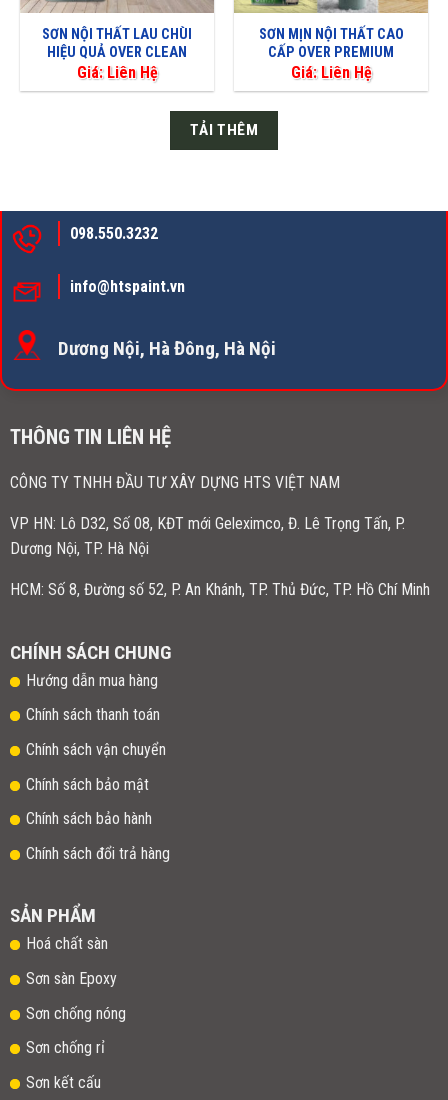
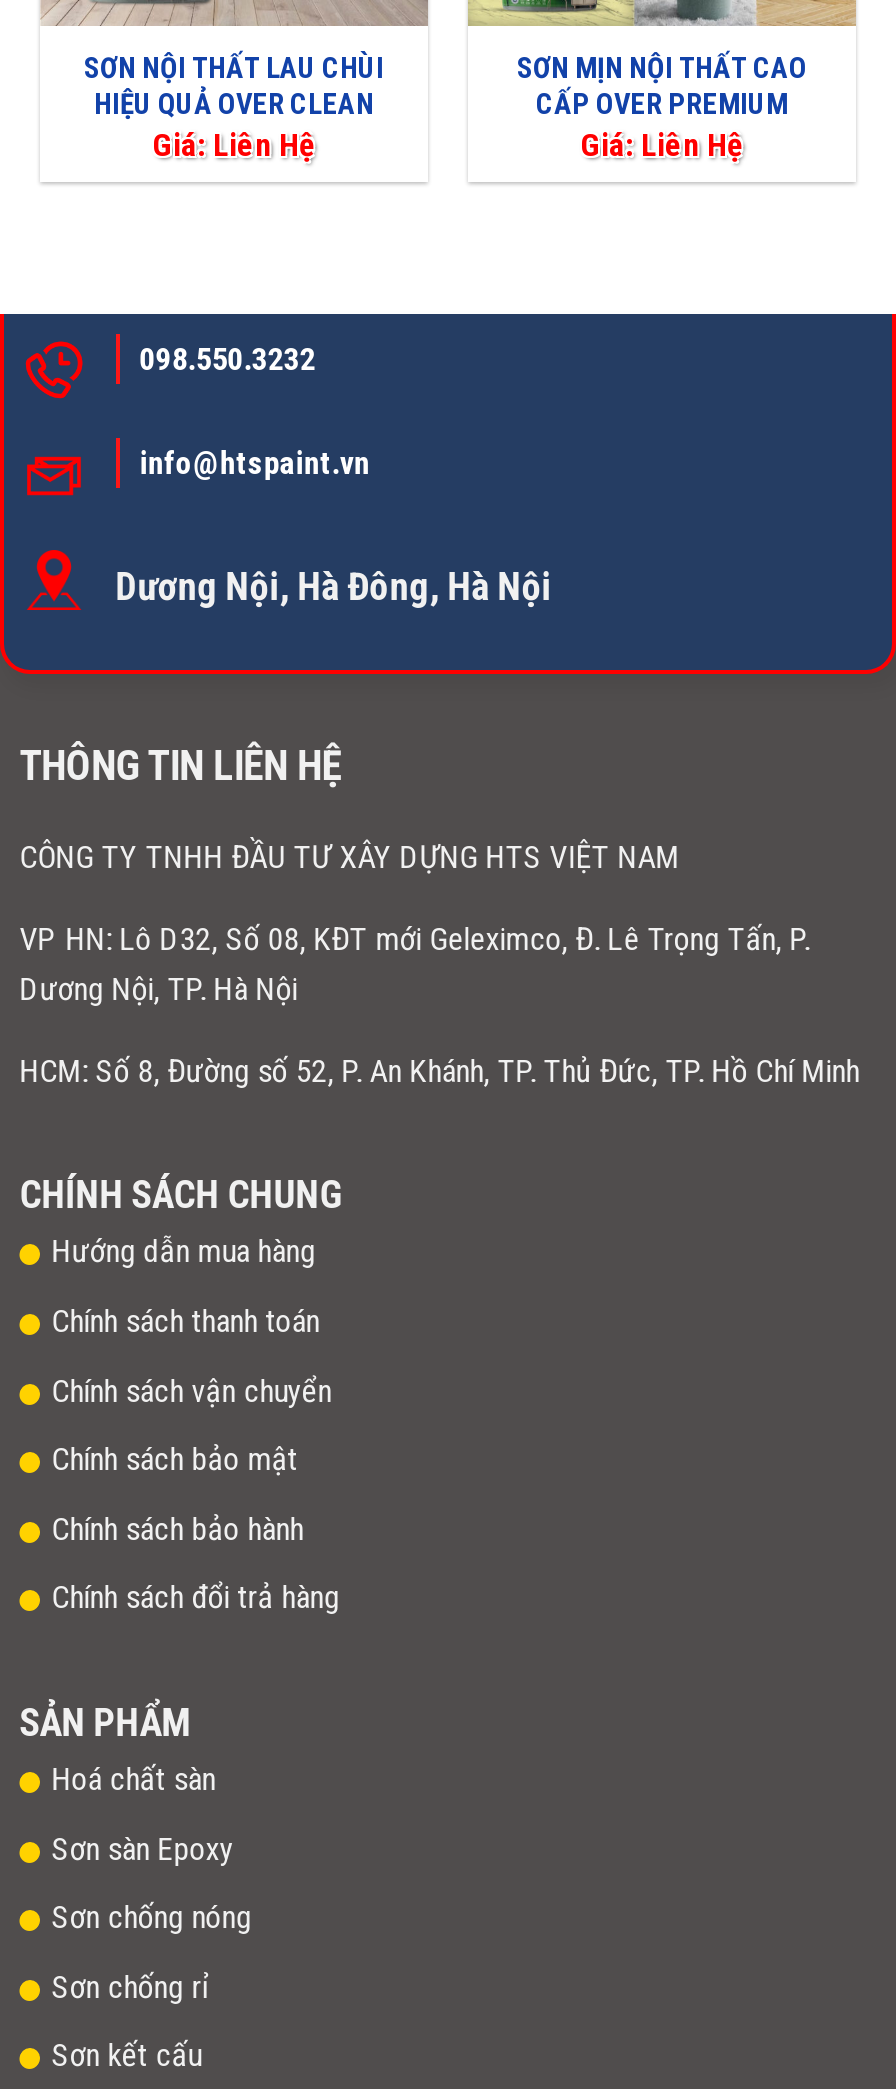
[190,121,258,139] TẢI THÊM -> none

